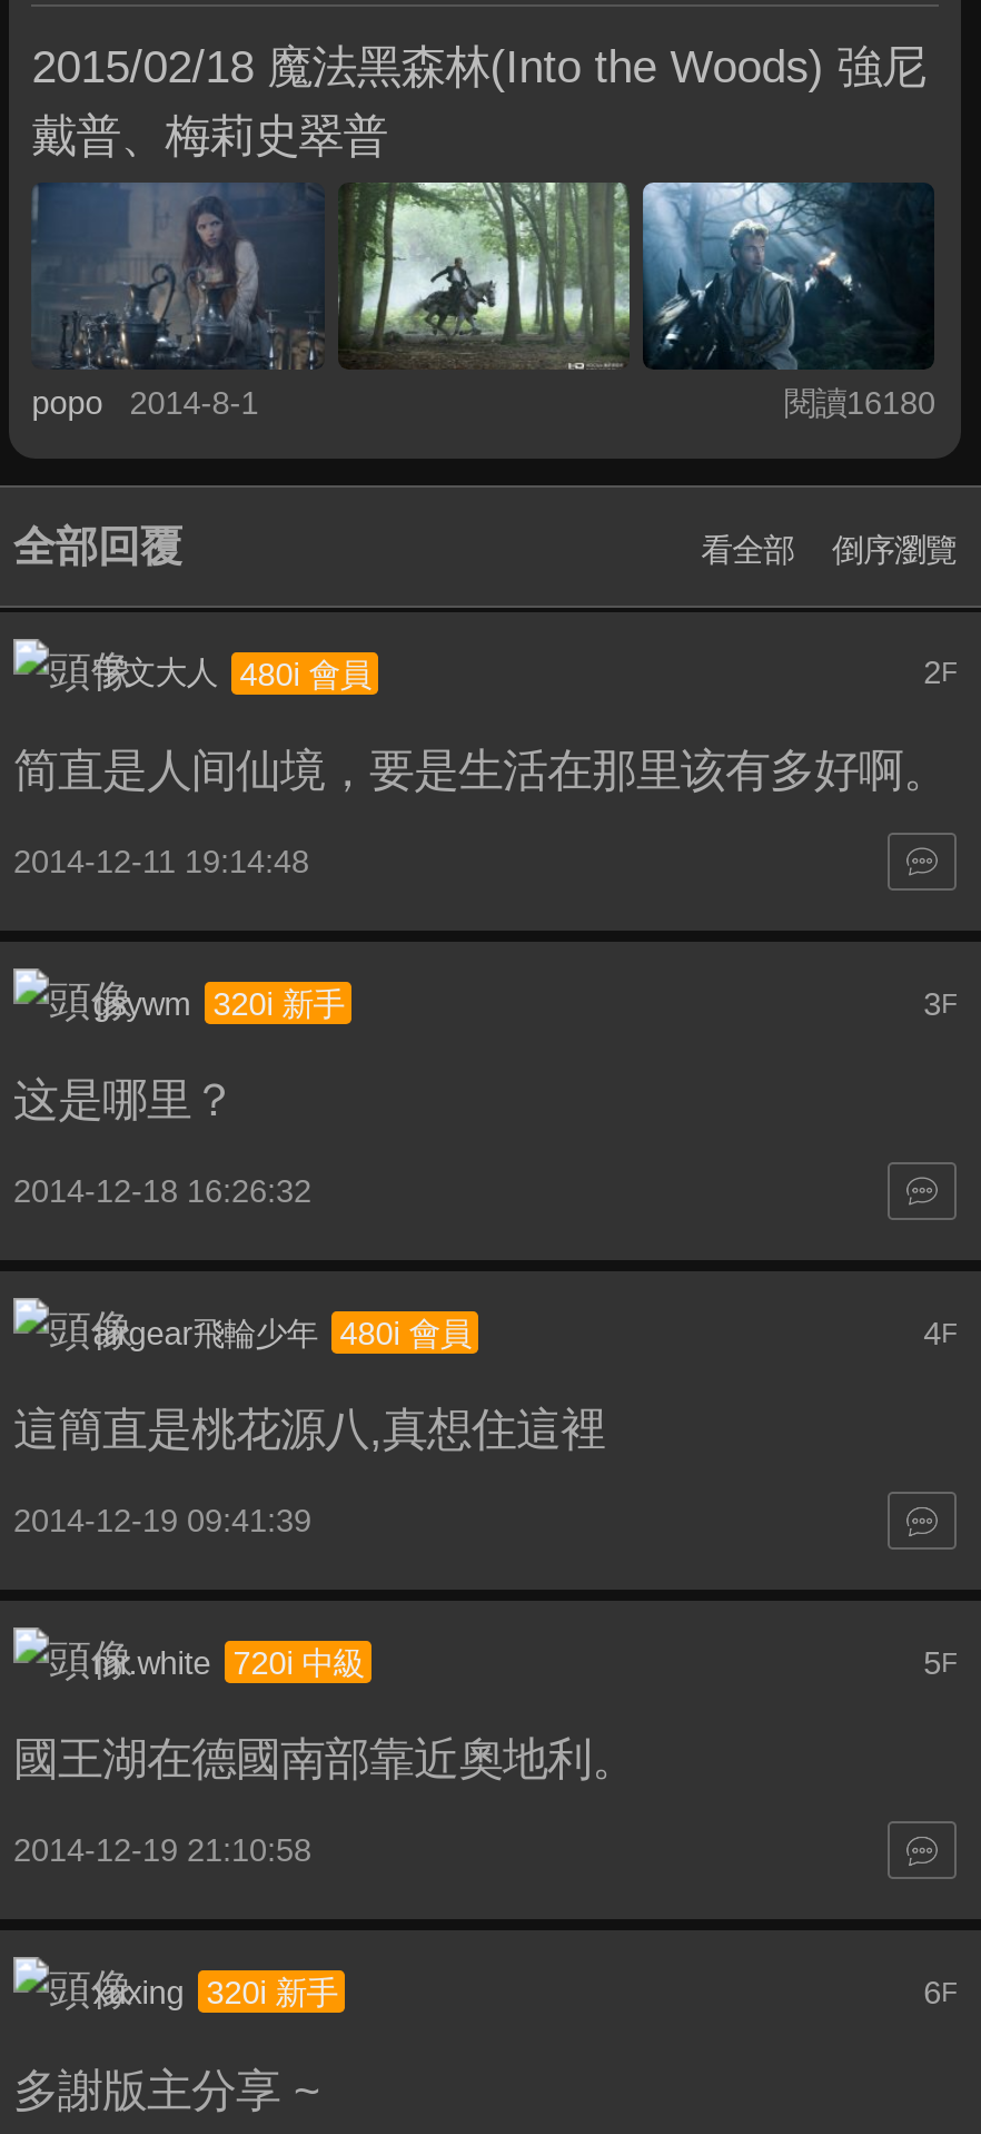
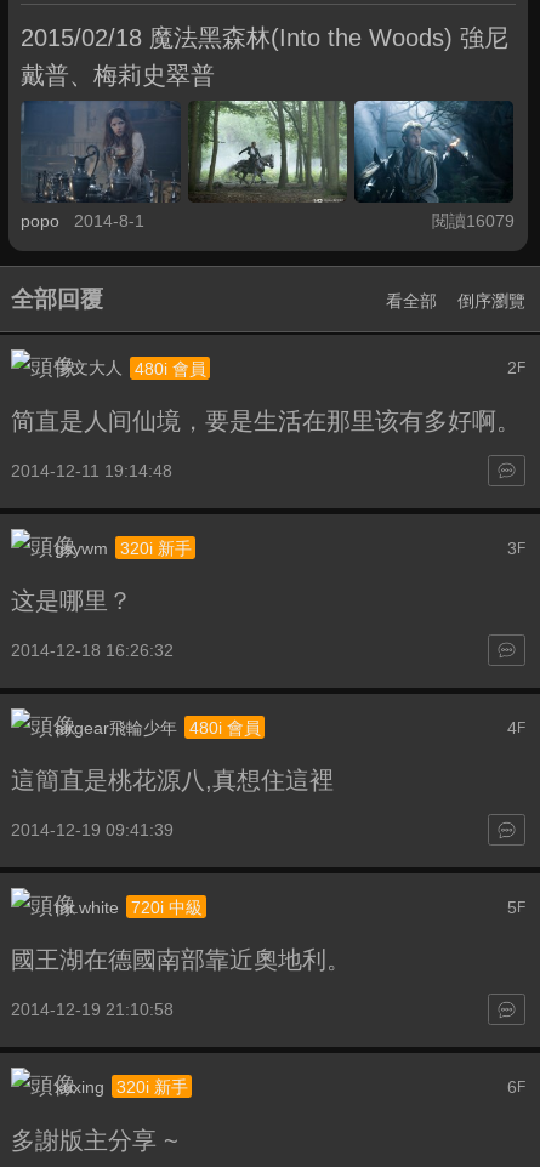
[784,385,935,421] 閱讀16180 -> [431,211,514,230] 閱讀16079

